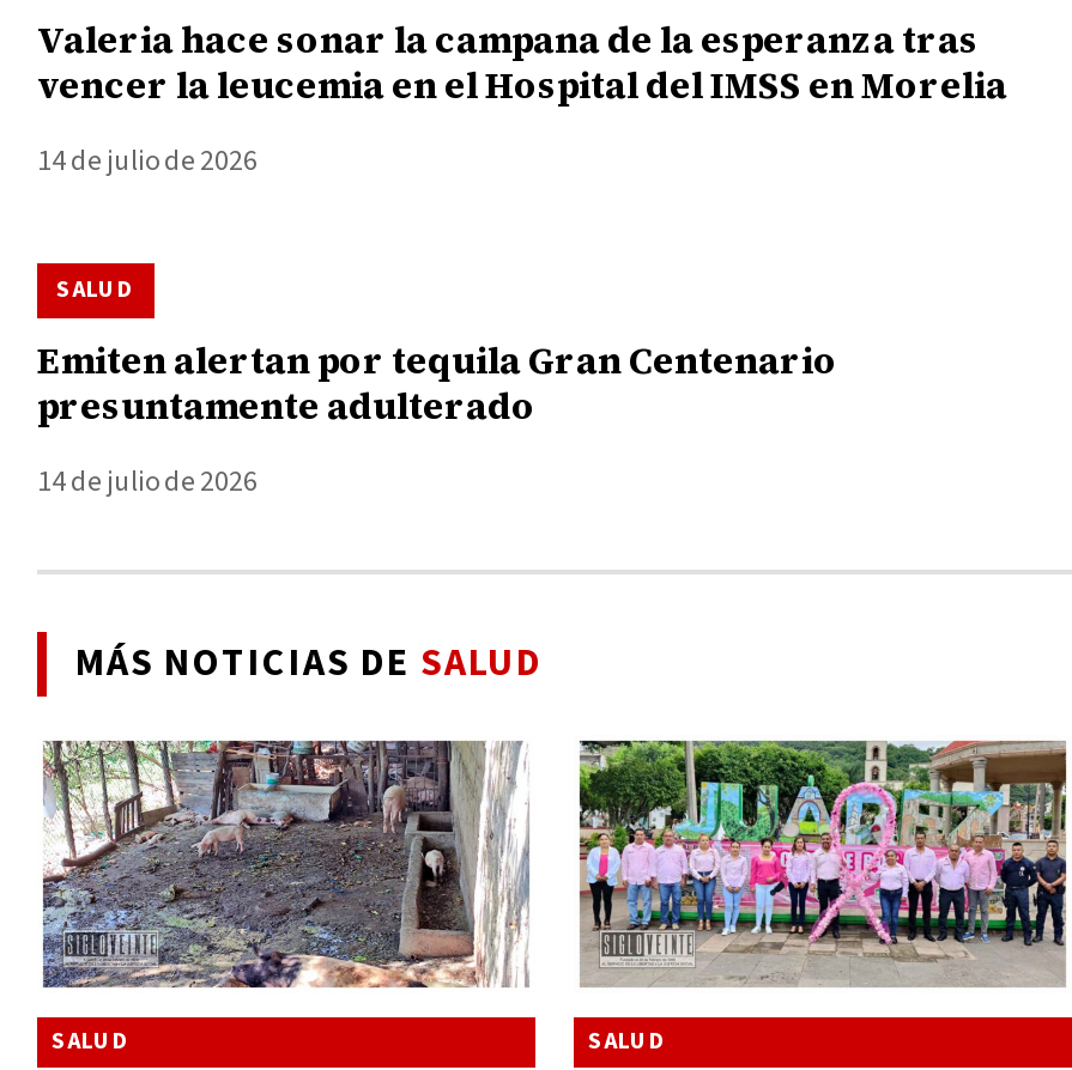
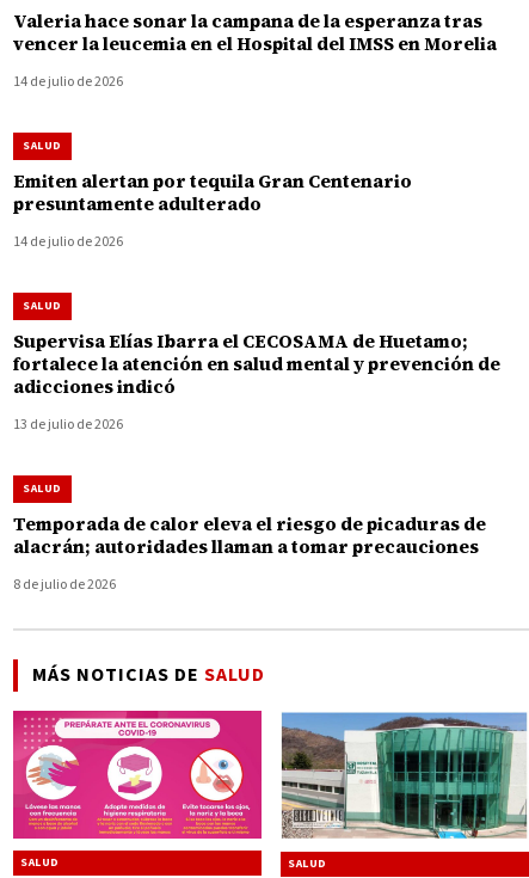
none -> [13,297,500,595] SALUD | Supervisa Elías Ibarra el CECOSAMA de Huetamo; | fortalece la atención en salud mental y prevención de | adicciones indicó | 13 de julio de 2026 | SALUD | Temporada de calor eleva el riesgo de picaduras de | alacrán; autoridades llaman a tomar precauciones | 8 de julio de 2026
[37,737,535,991] [image] -> [12,710,263,840] [image]
[576,737,1065,991] [image] -> [281,712,525,840] [image]

